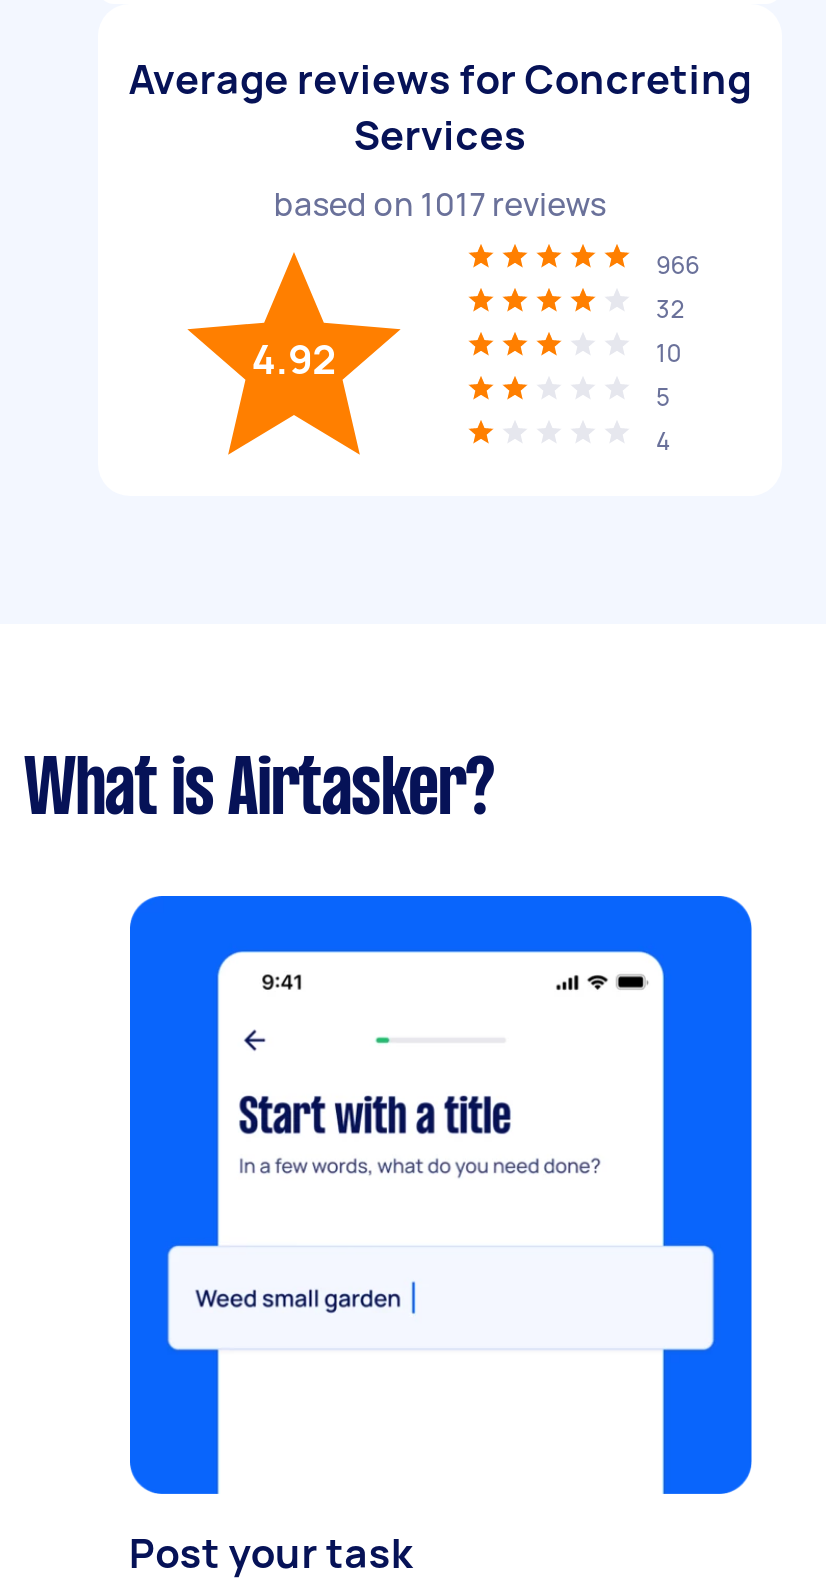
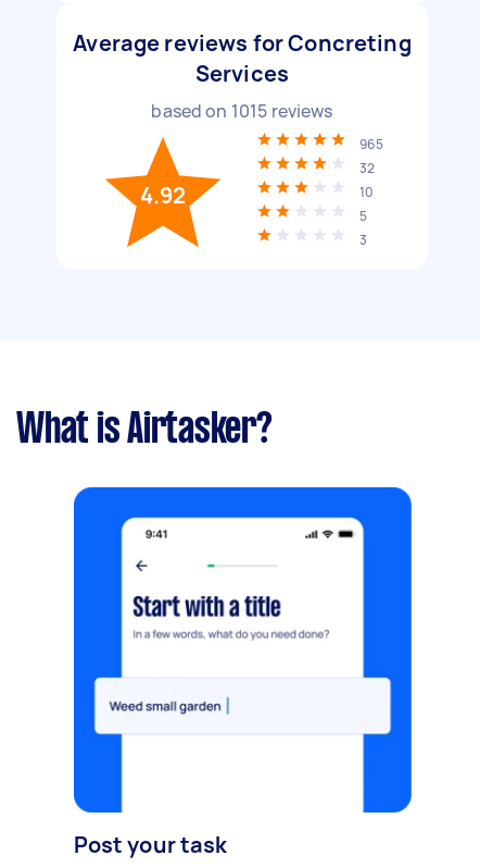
[274,182,606,226] based on 1017 reviews -> [151,99,333,123] based on 1015 reviews
[656,248,700,282] 966 -> [359,135,383,153] 965
[656,424,670,458] 4 -> [359,231,367,249] 3

